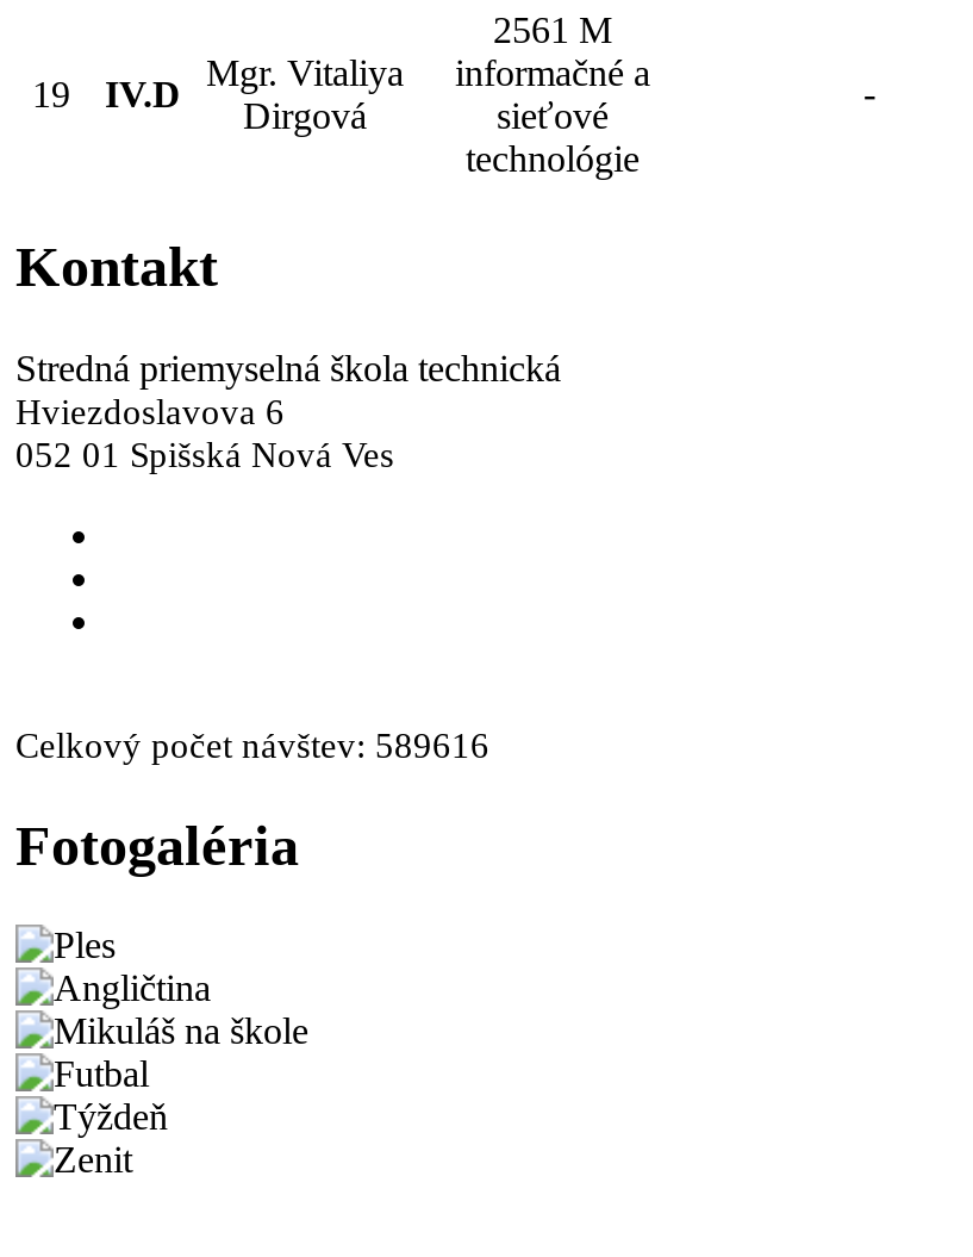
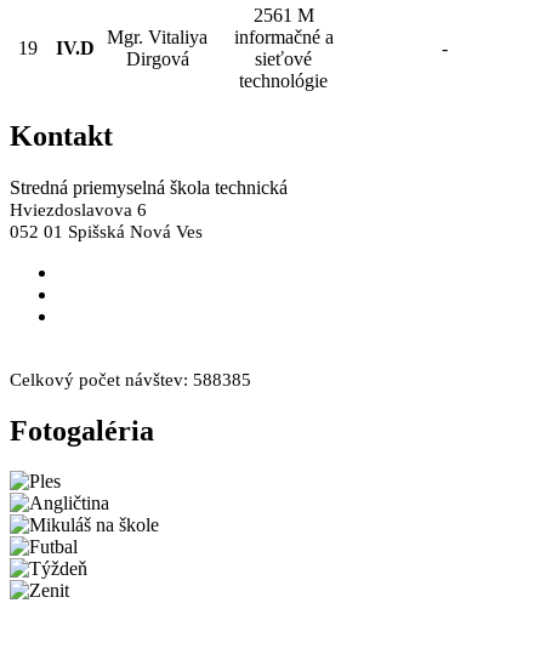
[15,726,489,764] Celkový počet návštev: 589616 -> [10,370,251,389] Celkový počet návštev: 588385

